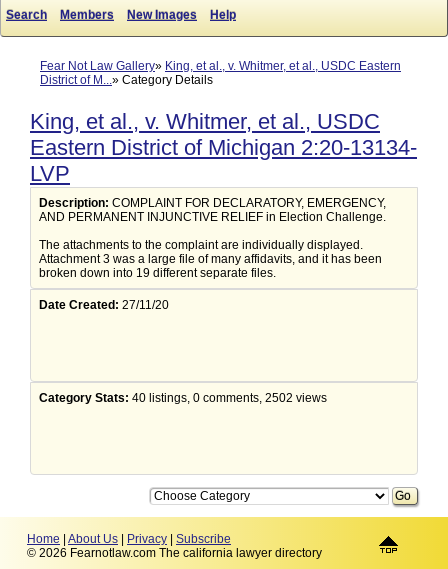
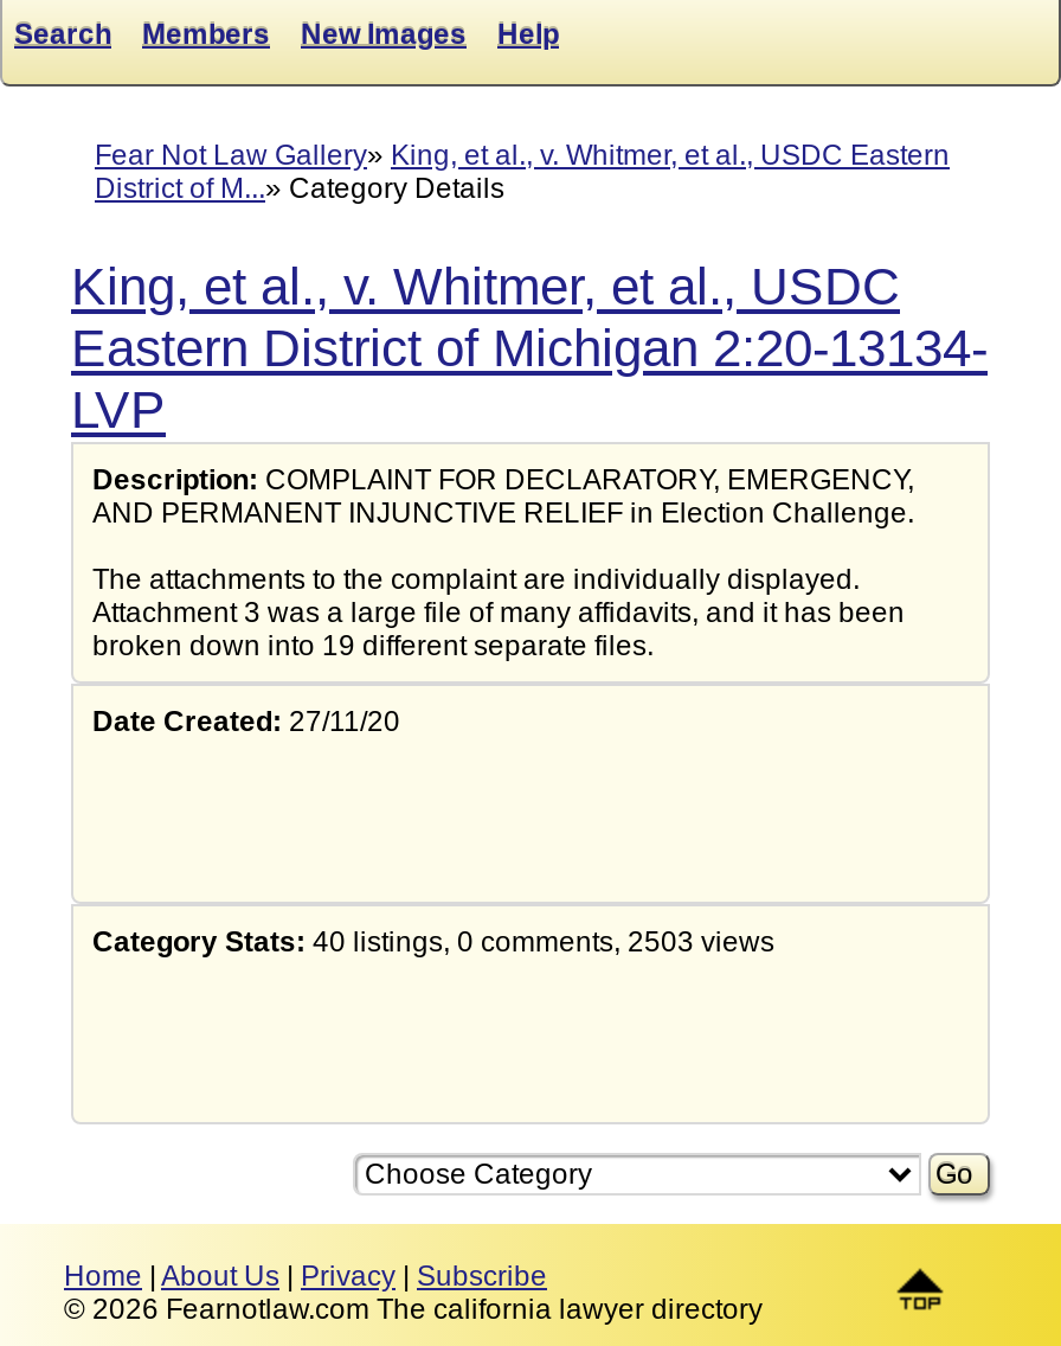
[39,391,327,405] Category Stats: 40 listings, 0 comments, 2502 views -> [92,925,774,959] Category Stats: 40 listings, 0 comments, 2503 views

